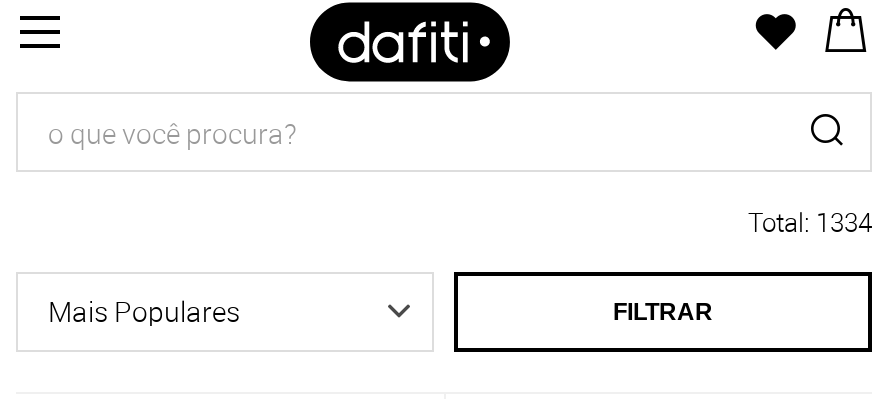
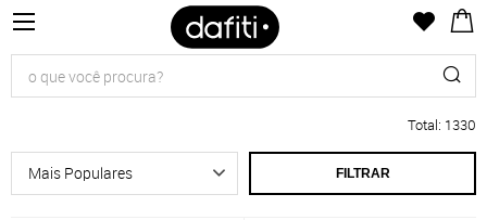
[748,204,872,240] Total: 1334 -> [408,115,476,134] Total: 1330

